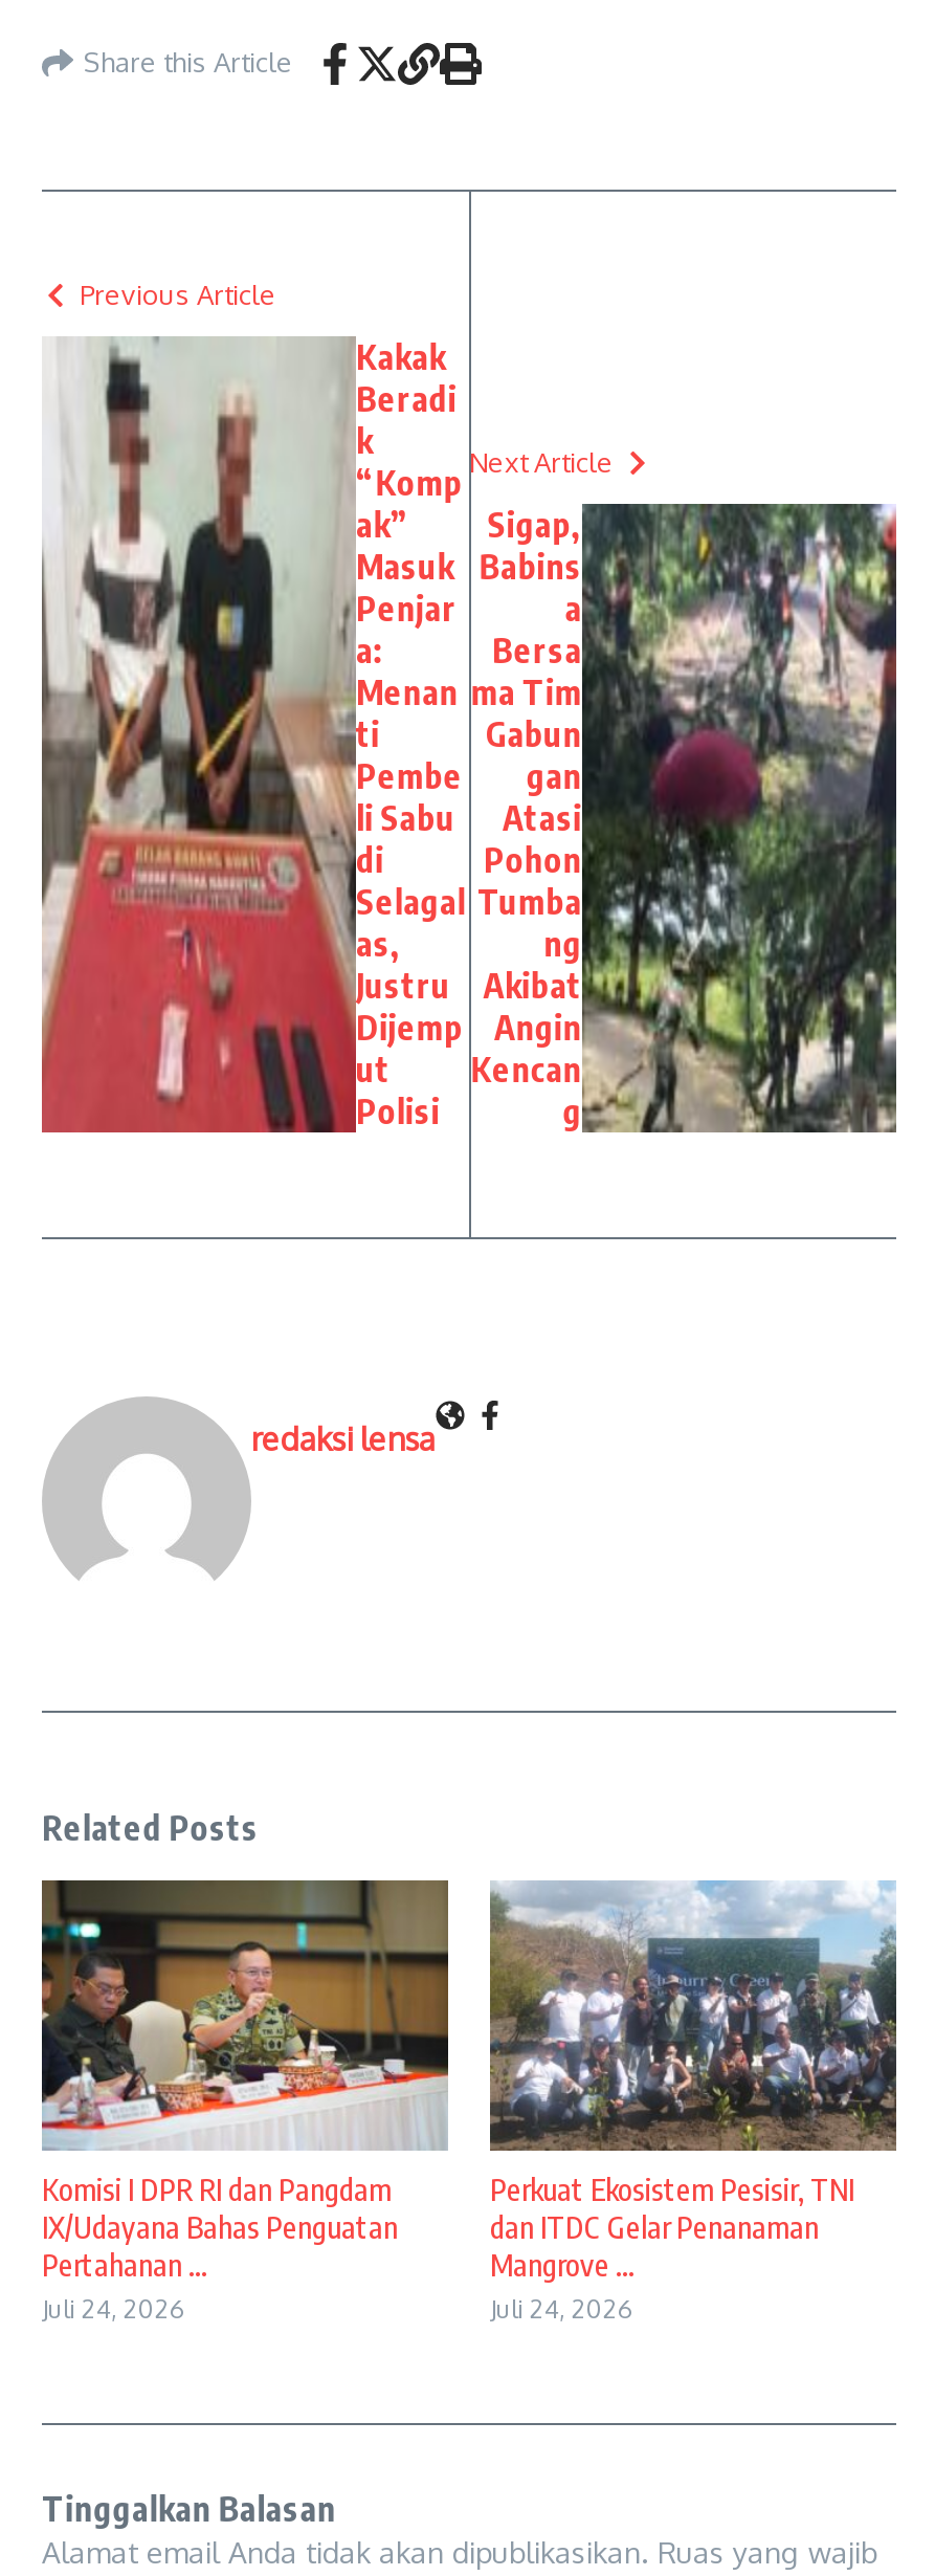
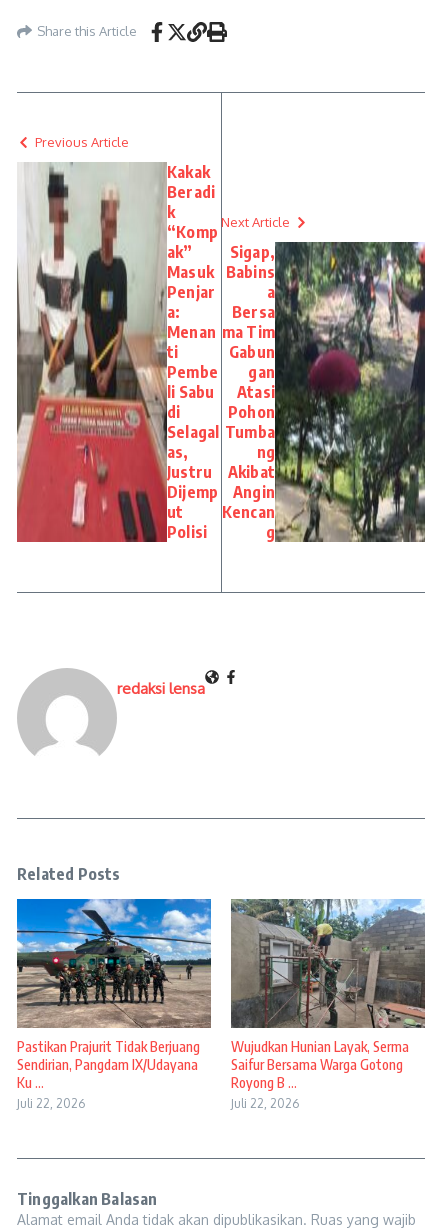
[40,1878,450,2324] [image] | Komisi I DPR RI dan Pangdam | IX/Udayana Bahas Penguatan | Pertahanan ... | Juli 24, 2026 -> [16,898,212,1111] [image] | Pastikan Prajurit Tidak Berjuang | Sendirian, Pangdam IX/Udayana | Ku ... | Juli 22, 2026
[490,1880,898,2324] [image] | Perkuat Ekosistem Pesisir, TNI | dan ITDC Gelar Penanaman | Mangrove ... | Juli 24, 2026 -> [231,898,426,1111] [image] | Wujudkan Hunian Layak, Serma | Saifur Bersama Warga Gotong | Royong B ... | Juli 22, 2026

